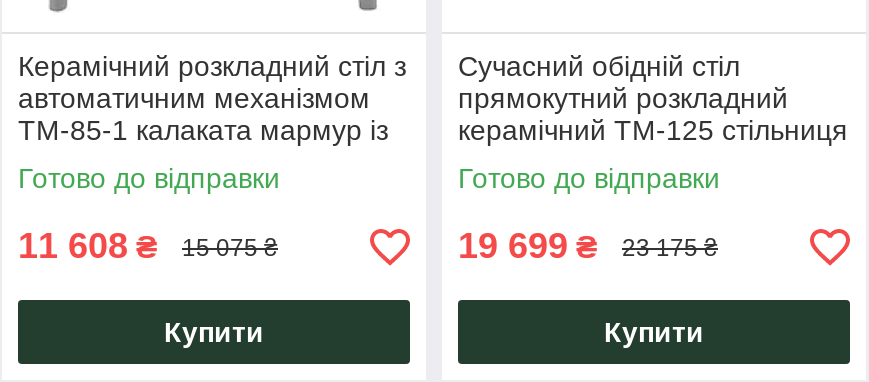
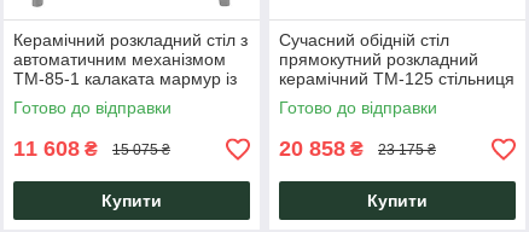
[458,226,598,266] 19 699 ₴ -> [279,137,364,161] 20 858 ₴

